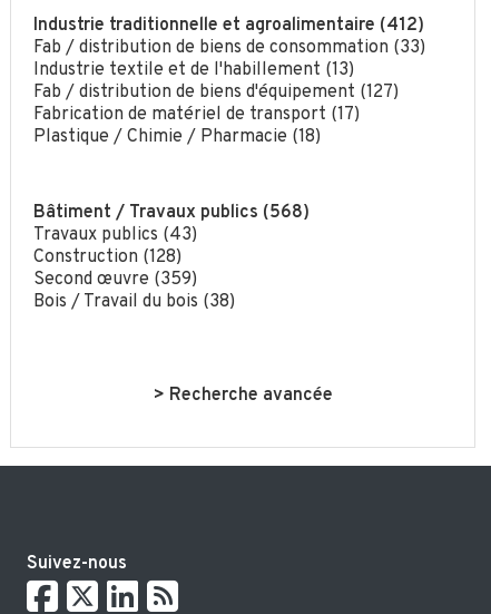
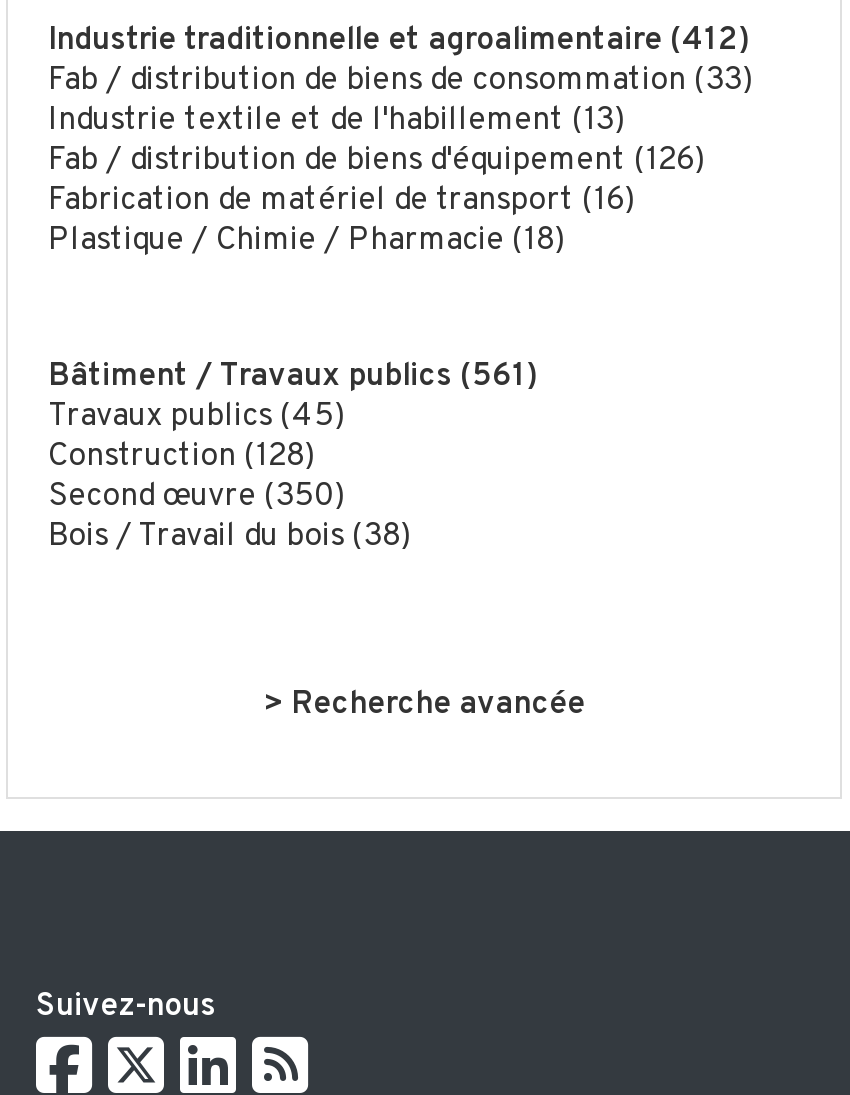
[33,81,399,104] Fab / distribution de biens d'équipement (127) -> [48,141,704,181] Fab / distribution de biens d'équipement (126)
[33,104,360,126] Fabrication de matériel de transport (17) -> [48,181,634,221] Fabrication de matériel de transport (16)
[33,202,310,224] Bâtiment / Travaux publics (568) -> [48,357,538,397] Bâtiment / Travaux publics (561)
[33,224,197,246] Travaux publics (43) -> [48,397,344,437] Travaux publics (45)
[33,269,197,291] Second œuvre (359) -> [48,477,344,517] Second œuvre (350)

